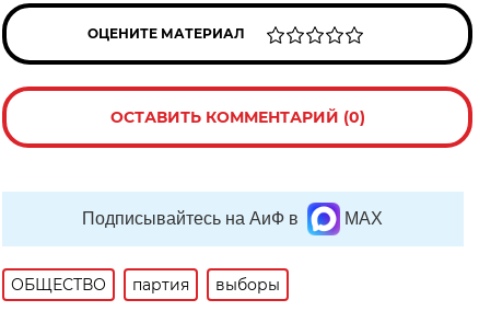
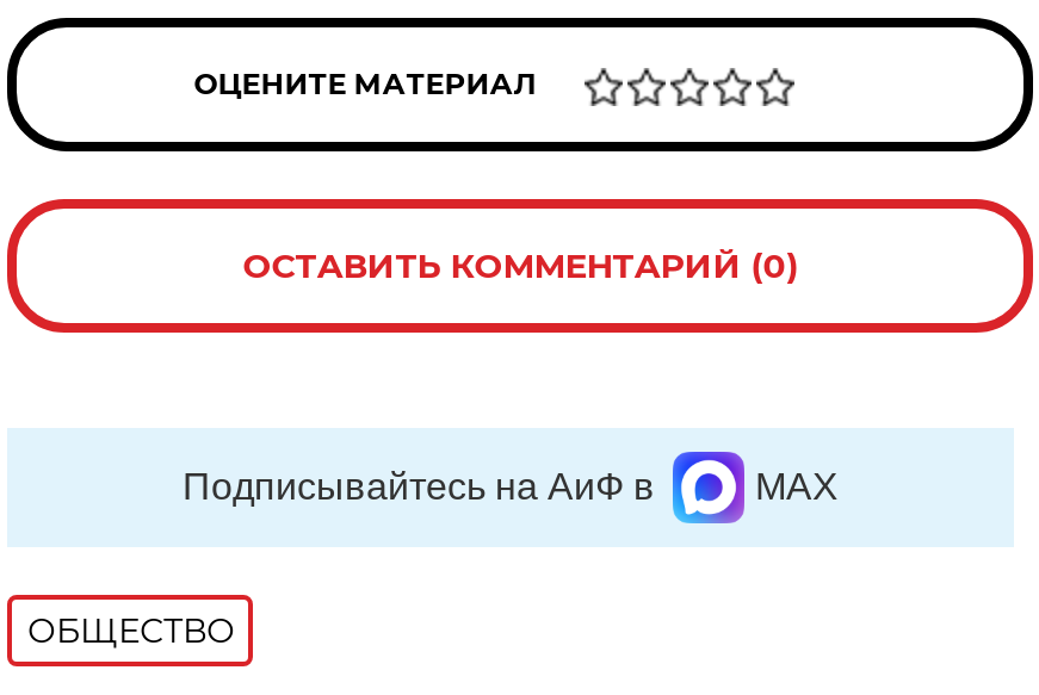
[133,275,280,294] партия | выборы -> none

